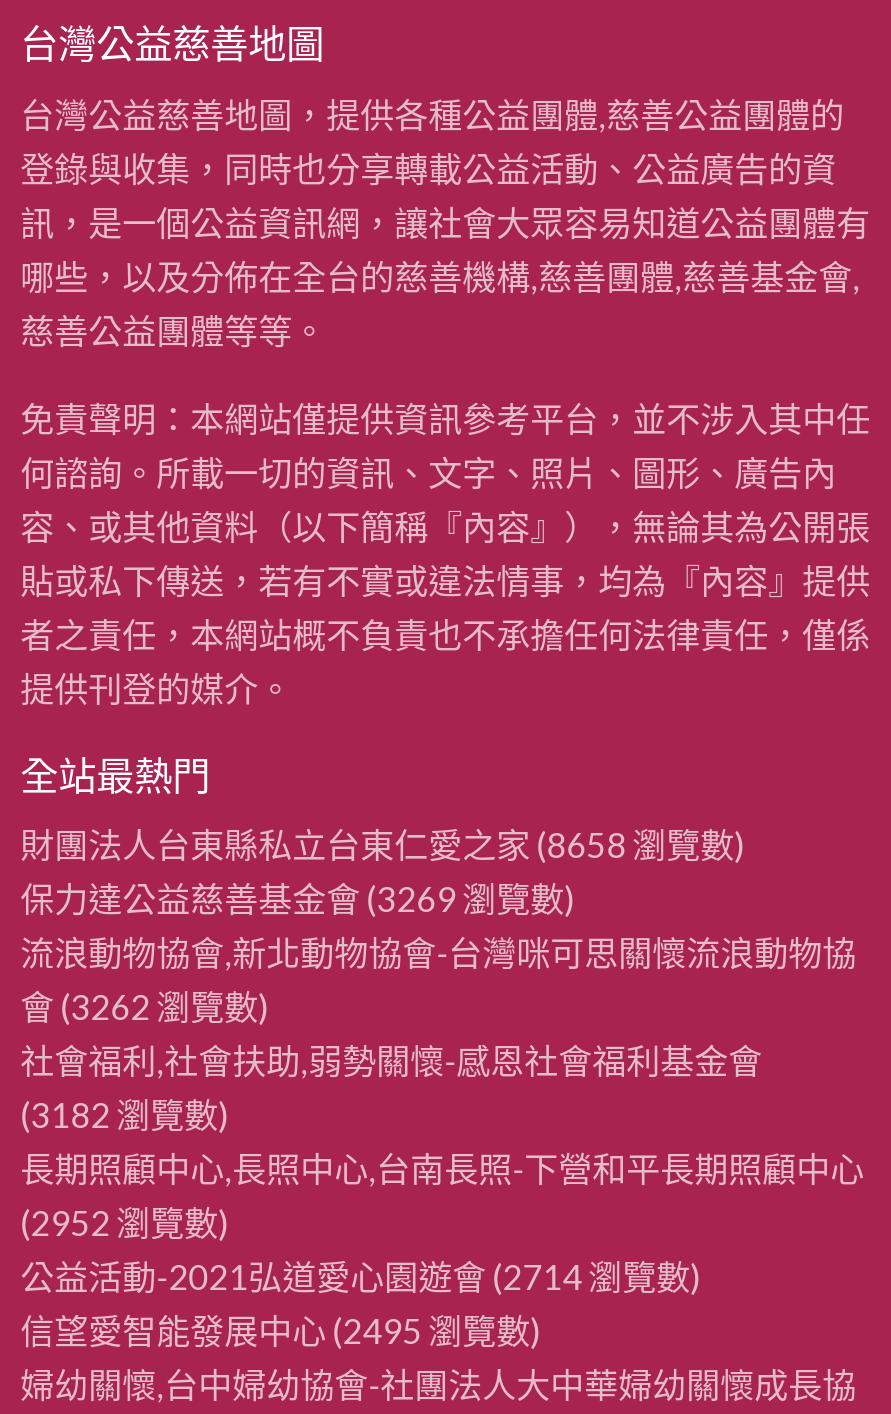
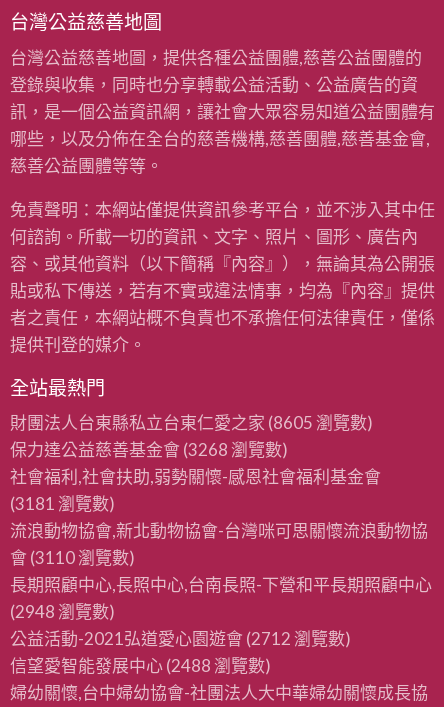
[20,824,746,1028] 財團法人台東縣私立台東仁愛之家(8658 瀏覽數) | 保力達公益慈善基金會(3269 瀏覽數) | 會(3262 瀏覽數) -> [10,412,373,460] 財團法人台東縣私立台東仁愛之家(8605 瀏覽數) | 保力達公益慈善基金會(3268 瀏覽數)
moved [20,932,856,974] -> [10,520,428,541]: 流浪動物協會,新北動物協會-台灣咪可思關懷流浪動物協
moved [20,1040,762,1082] -> [10,466,381,487]: 社會福利,社會扶助,弱勢關懷-感恩社會福利基金會
[20,1094,230,1136] (3182 瀏覽數) -> [10,493,135,568] (3181 瀏覽數) | 會(3110 瀏覽數)
[20,1202,230,1244] (2952 瀏覽數) -> [10,601,115,622] (2948 瀏覽數)
[20,1256,702,1298] 公益活動-2021弘道愛心園遊會(2714 瀏覽數) -> [10,628,351,649] 公益活動-2021弘道愛心園遊會(2712 瀏覽數)
[20,1310,542,1352] 信望愛智能發展中心(2495 瀏覽數) -> [10,655,271,676] 信望愛智能發展中心(2488 瀏覽數)

